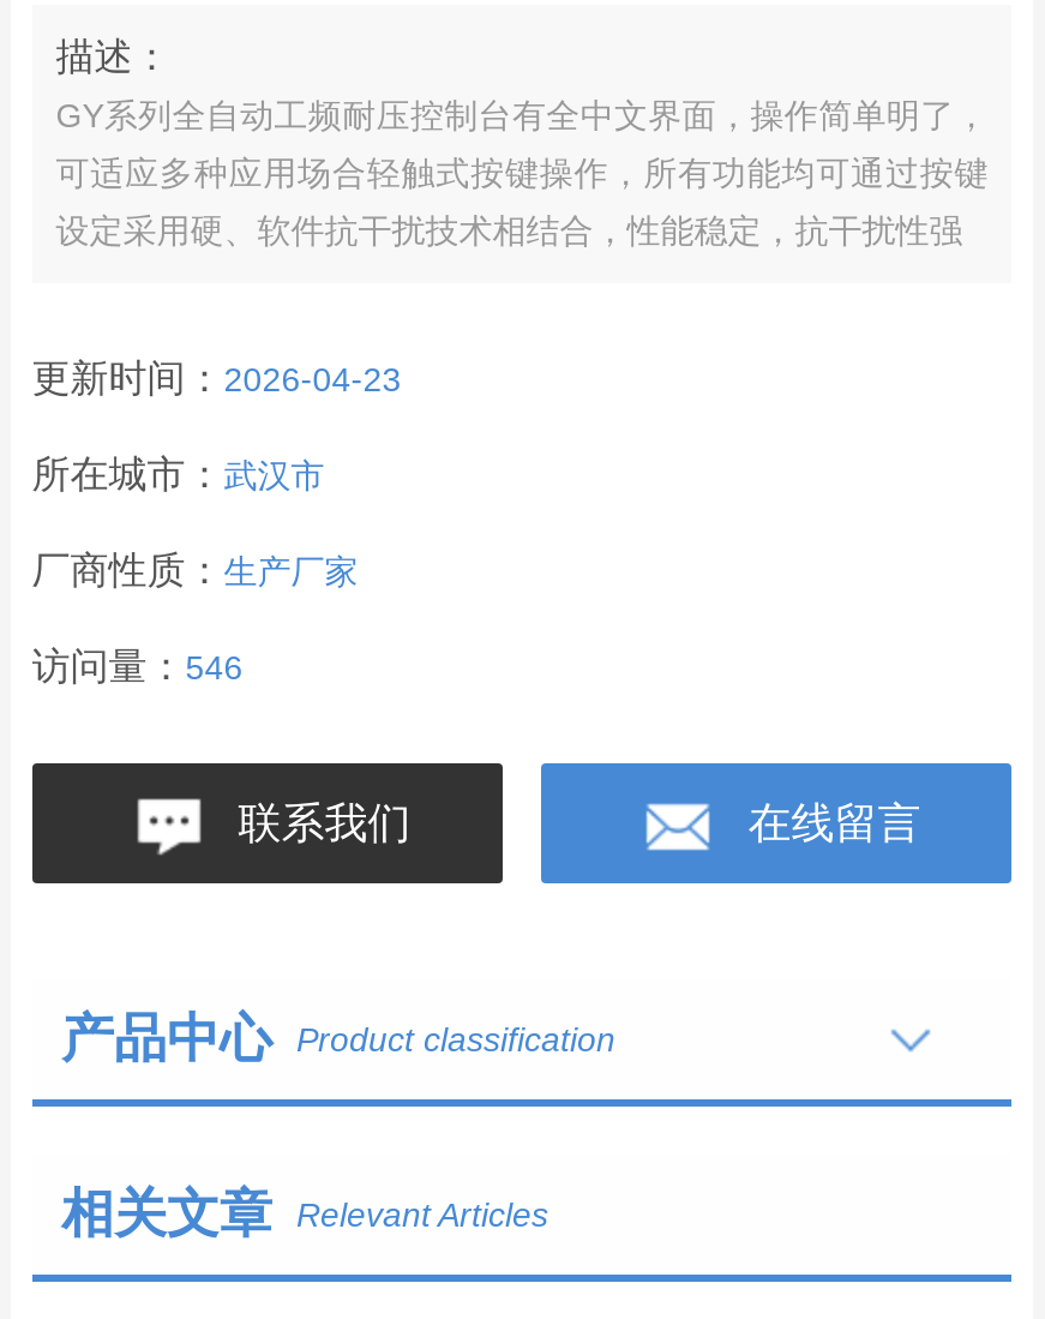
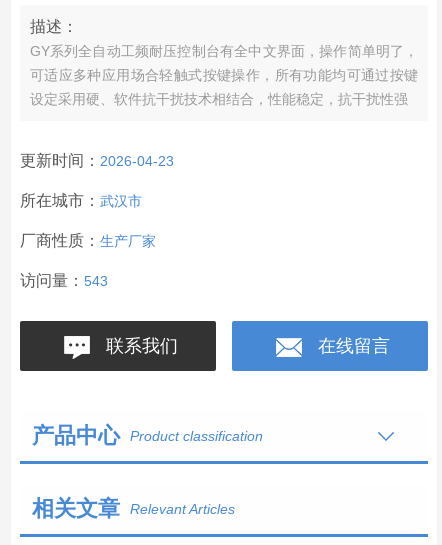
[32,645,243,686] 访问量：546 -> [20,272,108,289] 访问量：543

